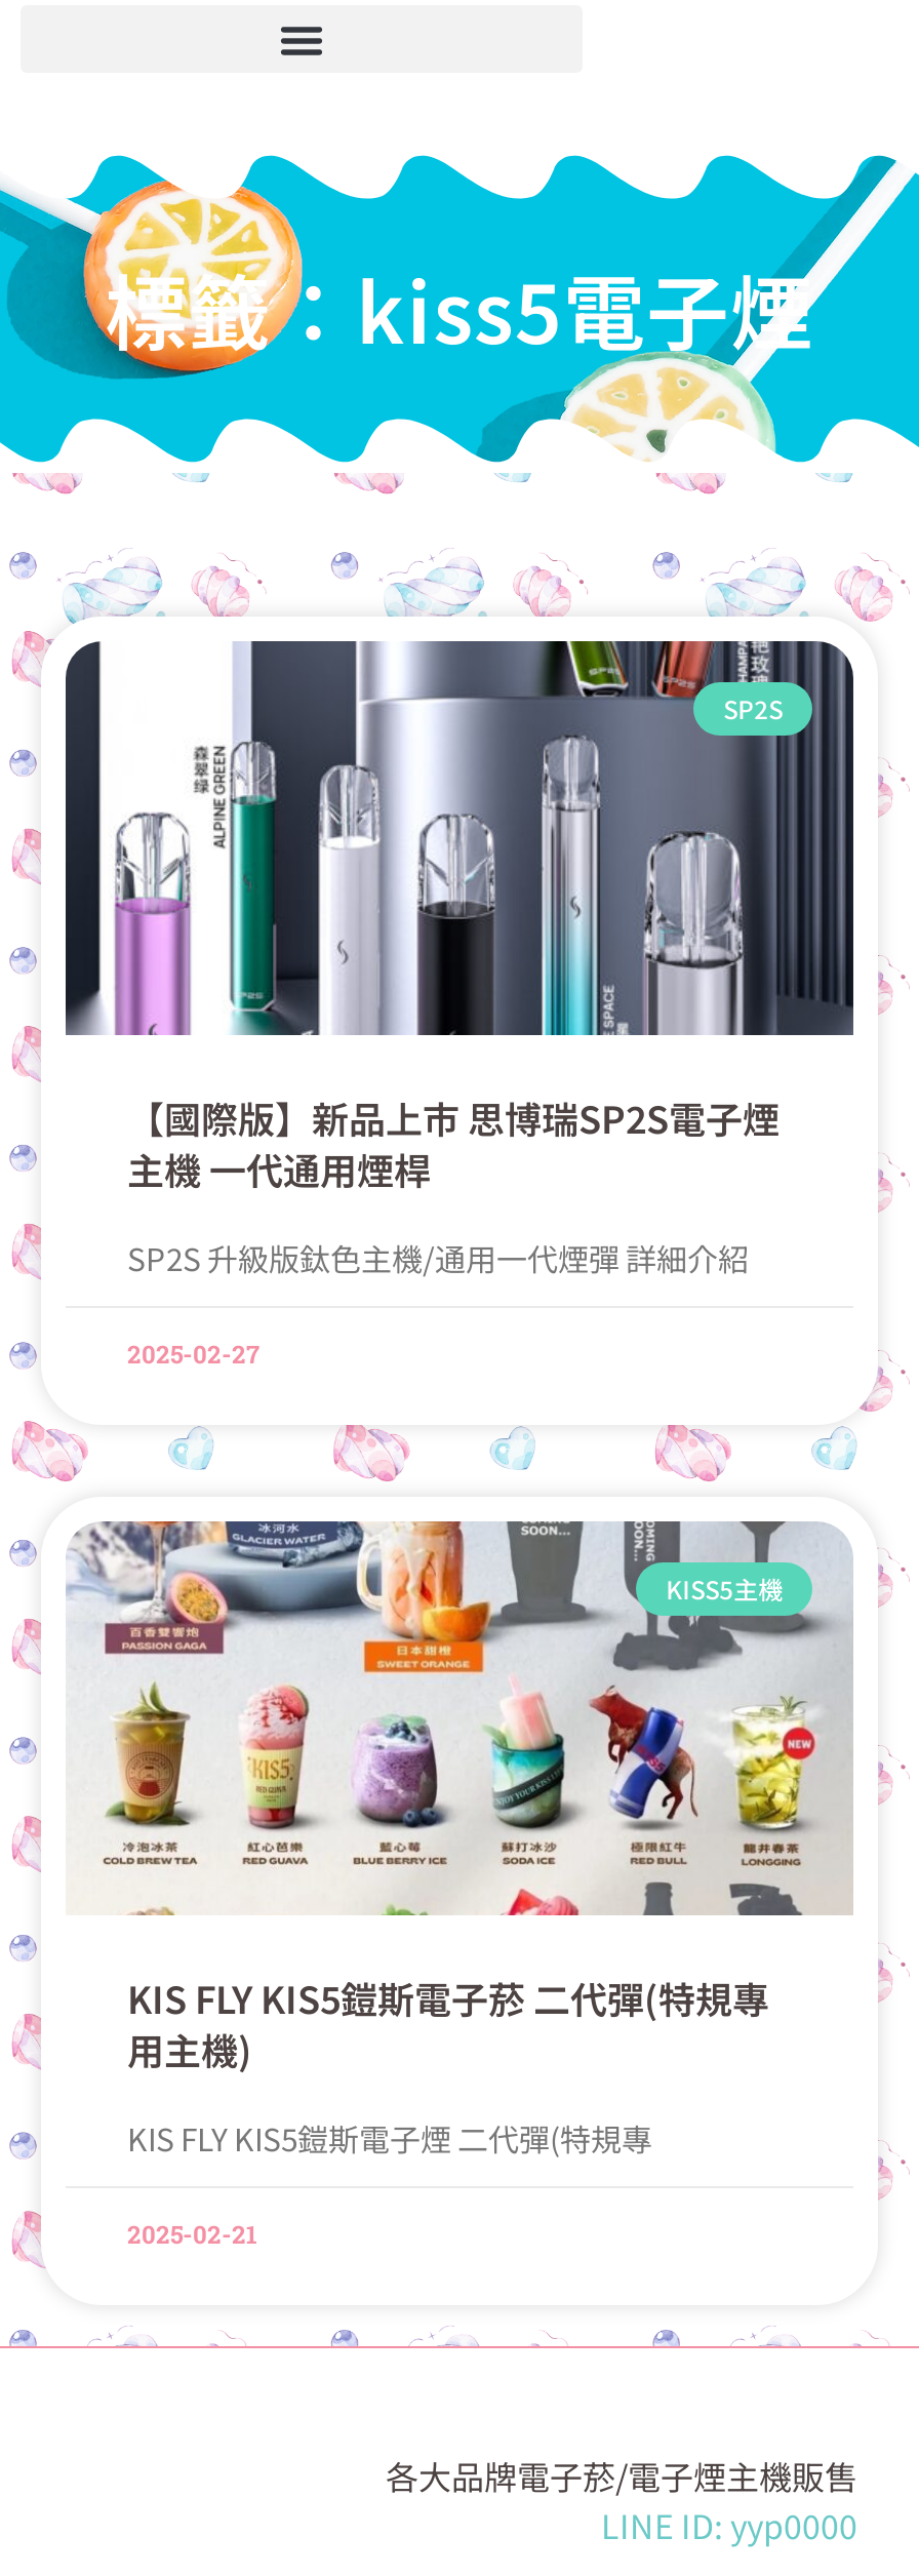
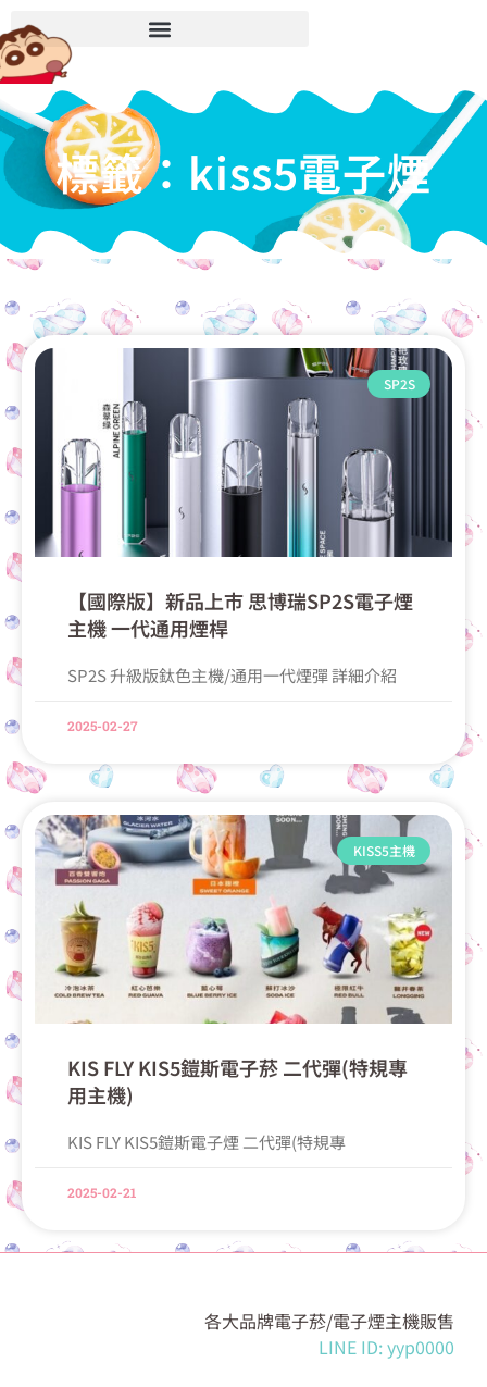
none -> [3,24,73,85] [image]

